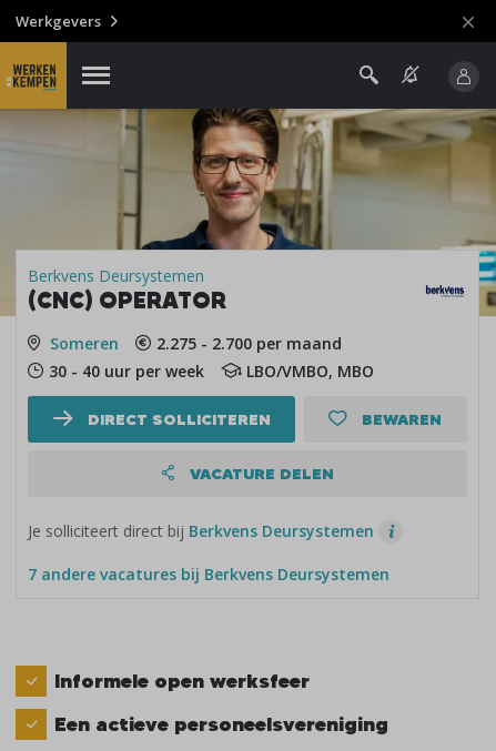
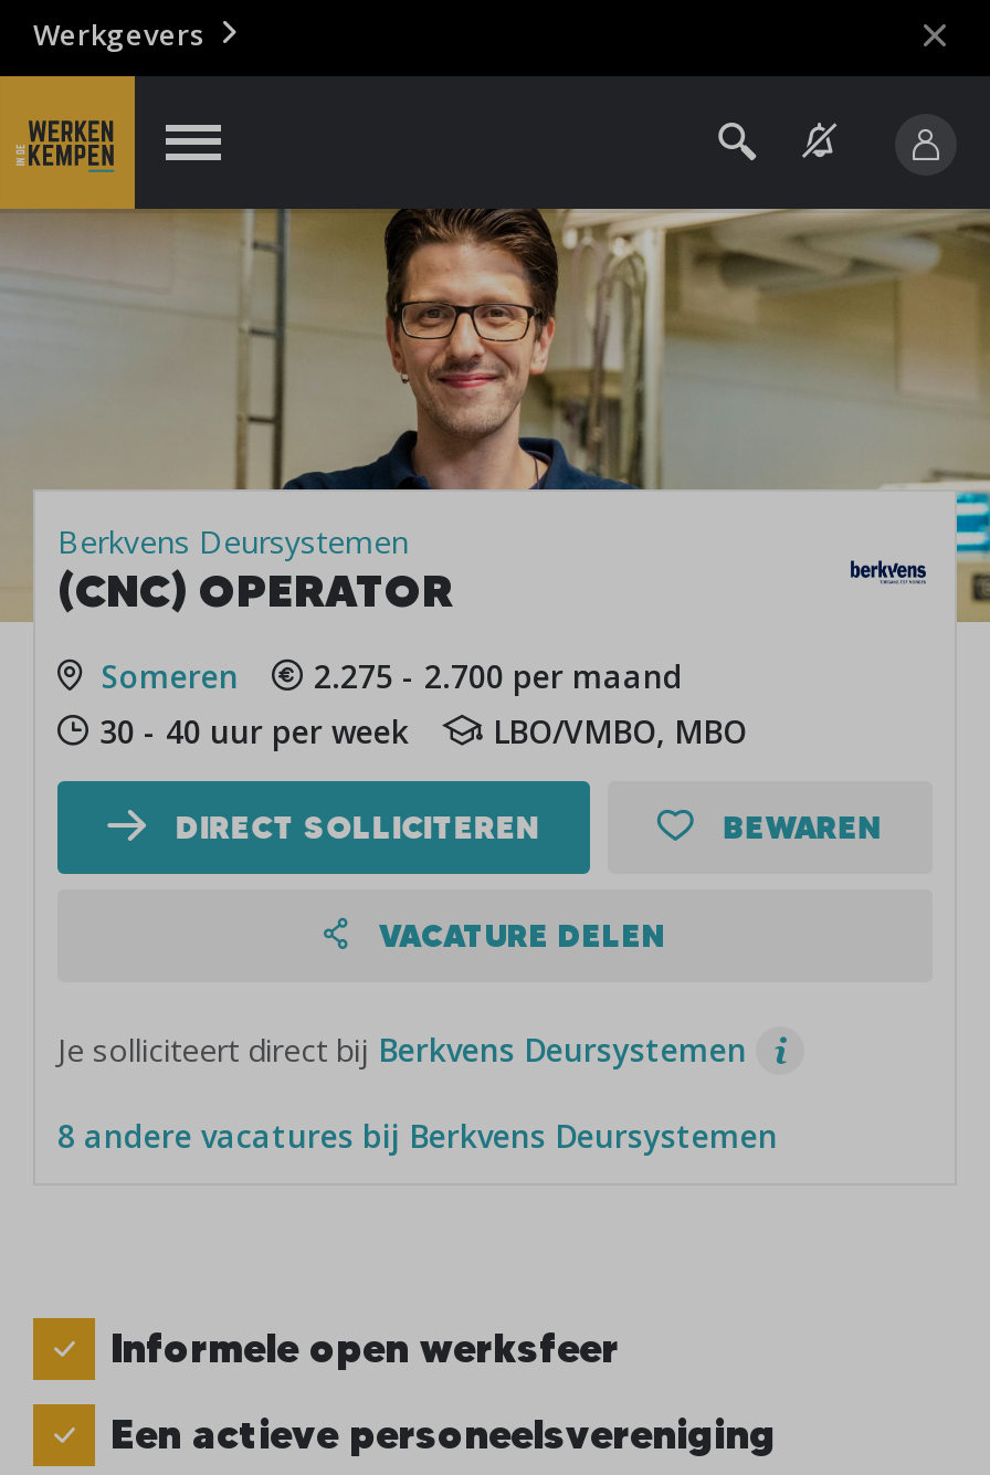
[28,564,389,585] 7 andere vacatures bij Berkvens Deursystemen -> [57,1115,778,1157] 8 andere vacatures bij Berkvens Deursystemen

